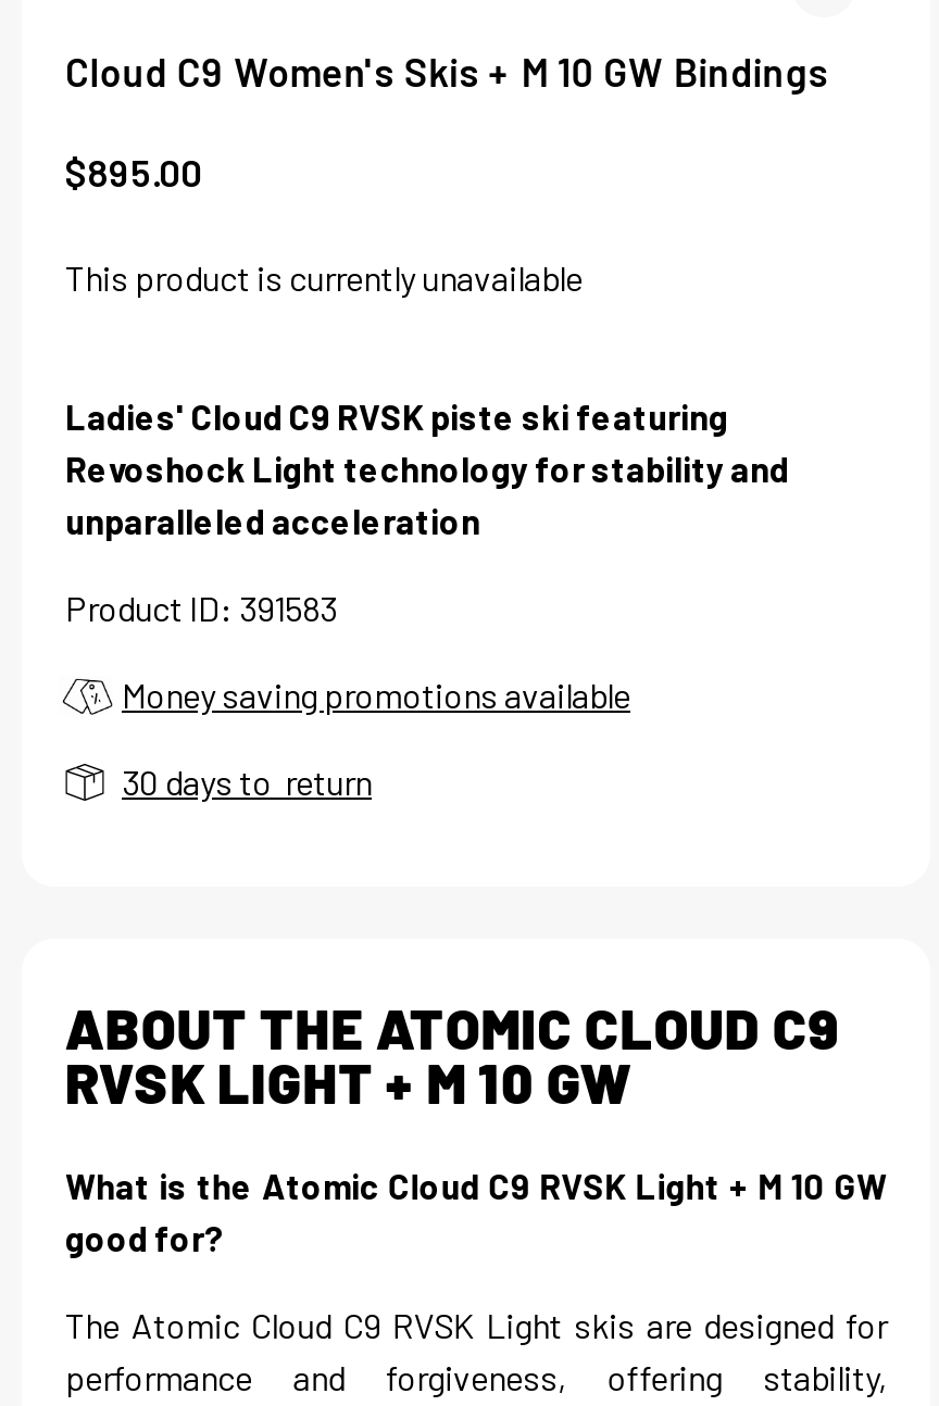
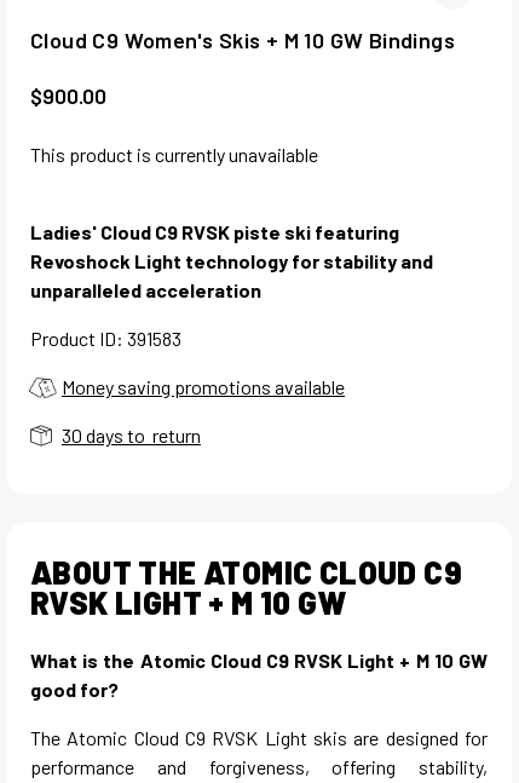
[65,148,202,196] $‌895.00 -> [30,82,106,109] $‌900.00

